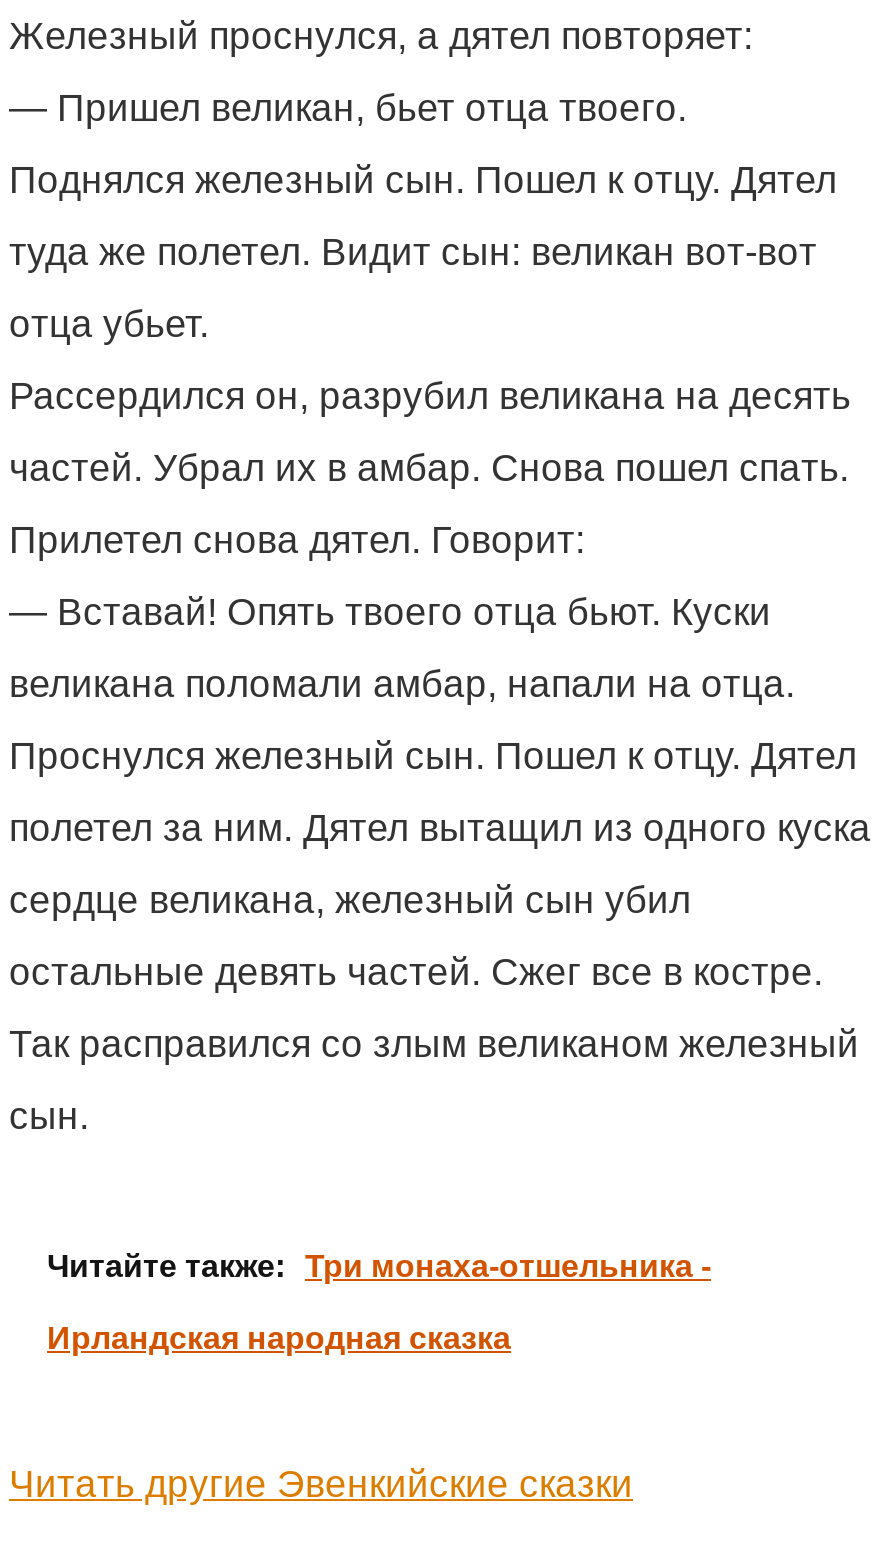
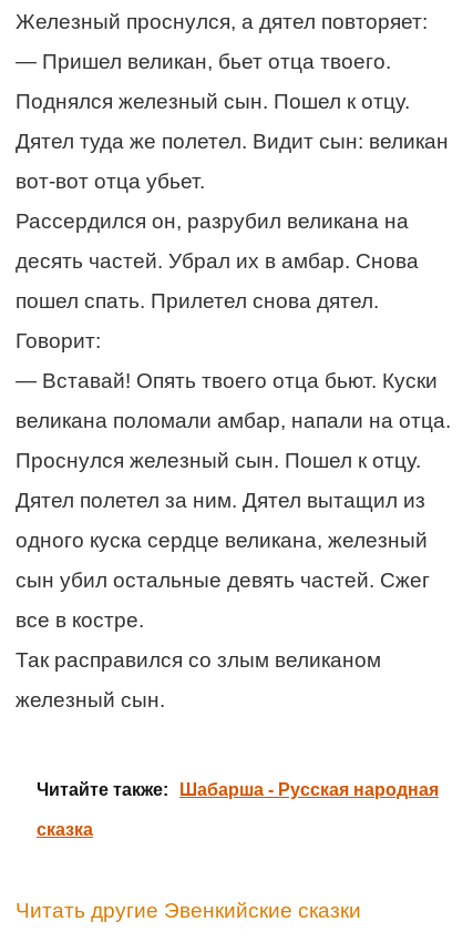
[47,1249,711,1355] Читайте также: Три монаха-отшельника - | Ирландская народная сказка -> [37,780,439,839] Читайте также: Шабарша - Русская народная | сказка

